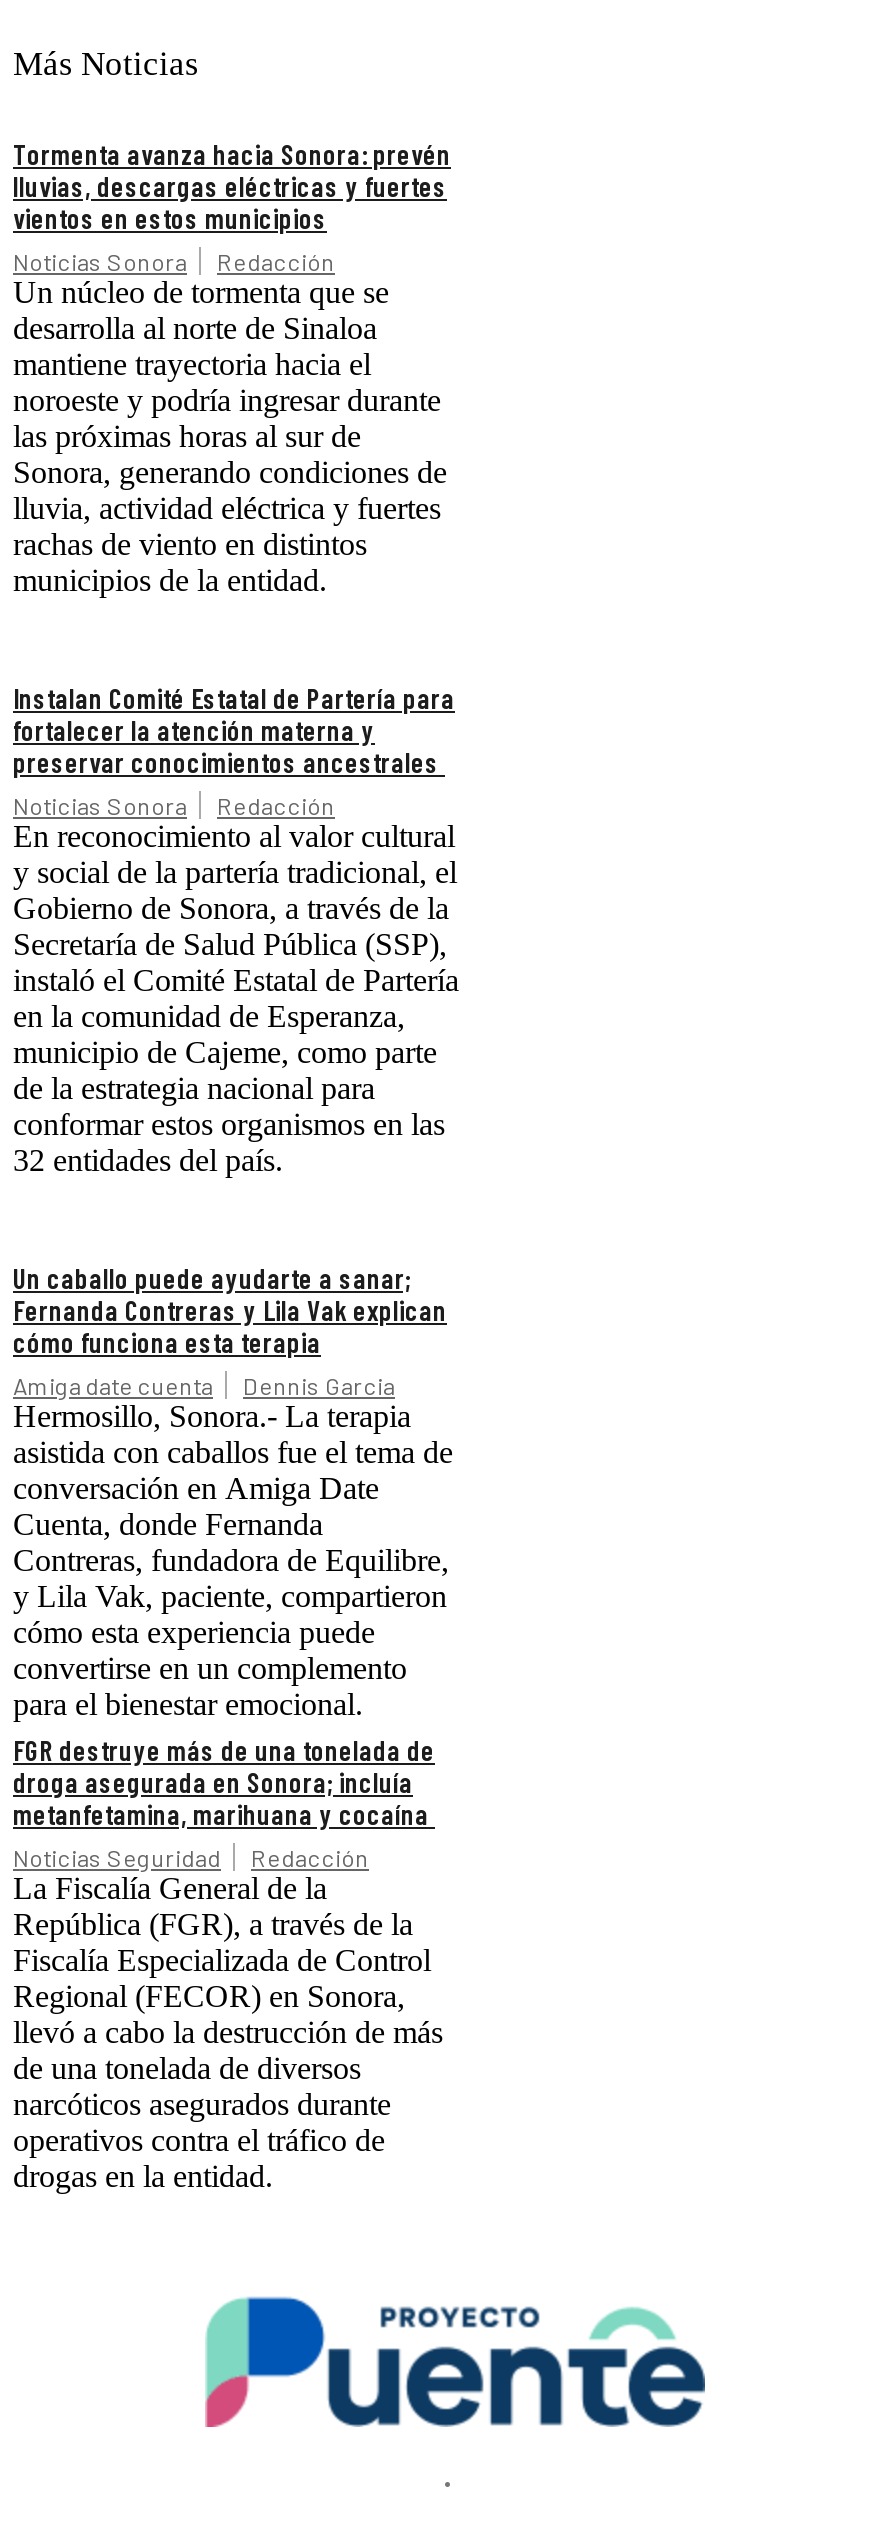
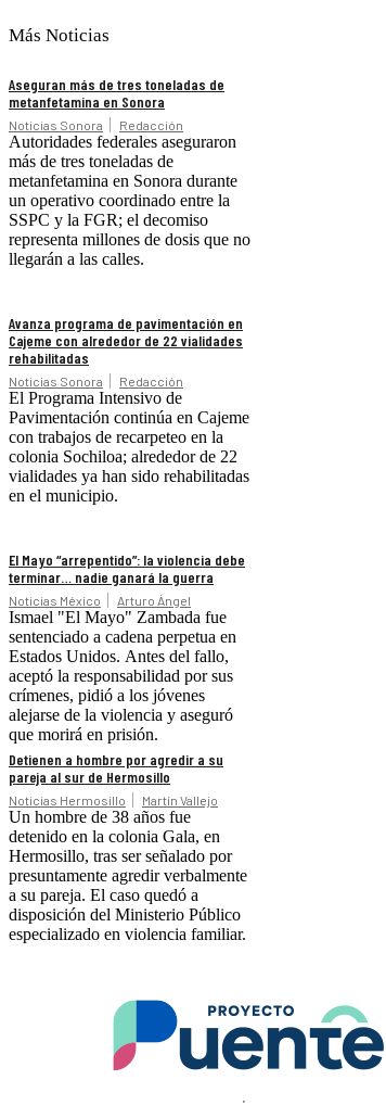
[13,137,451,235] Tormenta avanza hacia Sonora: prevén | lluvias, descargas eléctricas y fuertes | vientos en estos municipios -> [9,75,224,111] Aseguran más de tres toneladas de | metanfetamina en Sonora
[13,275,447,597] Un núcleo de tormenta que se | desarrolla al norte de Sinaloa | mantiene trayectoria hacia el | noroeste y podría ingresar durante | las próximas horas al sur de | Sonora, generando condiciones de | lluvia, actividad eléctrica y fuertes | rachas de viento en distintos | municipios de la entidad. -> [9,133,250,268] Autoridades federales aseguraron | más de tres toneladas de | metanfetamina en Sonora durante | un operativo coordinado entre la | SSPC y la FGR; el decomiso | representa millones de dosis que no | llegarán a las calles.
[13,681,455,779] Instalan Comité Estatal de Partería para | fortalecer la atención materna y | preservar conocimientos ancestrales -> [9,314,243,367] Avanza programa de pavimentación en | Cajeme con alrededor de 22 vialidades | rehabilitadas
[13,819,459,1177] En reconocimiento al valor cultural | y social de la partería tradicional, el | Gobierno de Sonora, a través de la | Secretaría de Salud Pública (SSP), | instaló el Comité Estatal de Partería | en la comunidad de Esperanza, | municipio de Cajeme, como parte | de la estrategia nacional para | conformar estos organismos en las | 32 entidades del país. -> [9,389,249,505] El Programa Intensivo de | Pavimentación continúa en Cajeme | con trabajos de recarpeteo en la | colonia Sochiloa; alrededor de 22 | vialidades ya han sido rehabilitadas | en el municipio.
[13,1261,453,2193] Un caballo puede ayudarte a sanar; | Fernanda Contreras y Lila Vak explican | cómo funciona esta terapia | Amiga date cuenta | Dennis Garcia | Hermosillo, Sonora.- La terapia | asistida con caballos fue el tema de | conversación en Amiga Date | Cuenta, donde Fernanda | Contreras, fundadora de Equilibre, | y Lila Vak, paciente, compartieron | cómo esta experiencia puede | convertirse en un complemento | para el bienestar emocional. | FGR destruye más de una tonelada de | droga asegurada en Sonora; incluía | metanfetamina, marihuana y cocaína | Noticias Seguridad | Redacción | La Fiscalía General de la | República (FGR), a través de la | Fiscalía Especializada de Control | Regional (FECOR) en Sonora, | llevó a cabo la destrucción de más | de una tonelada de diversos | narcóticos asegurados durante | operativos contra el tráfico de | drogas en la entidad. -> [9,550,247,943] El Mayo “arrepentido”: la violencia debe | terminar… nadie ganará la guerra | Noticias México | Arturo Ángel | Ismael "El Mayo" Zambada fue | sentenciado a cadena perpetua en | Estados Unidos. Antes del fallo, | aceptó la responsabilidad por sus | crímenes, pidió a los jóvenes | alejarse de la violencia y aseguró | que morirá en prisión. | Detienen a hombre por agredir a su | pareja al sur de Hermosillo | Noticias Hermosillo | Martín Vallejo | Un hombre de 38 años fue | detenido en la colonia Gala, en | Hermosillo, tras ser señalado por | presuntamente agredir verbalmente | a su pareja. El caso quedó a | disposición del Ministerio Público | especializado en violencia familiar.

